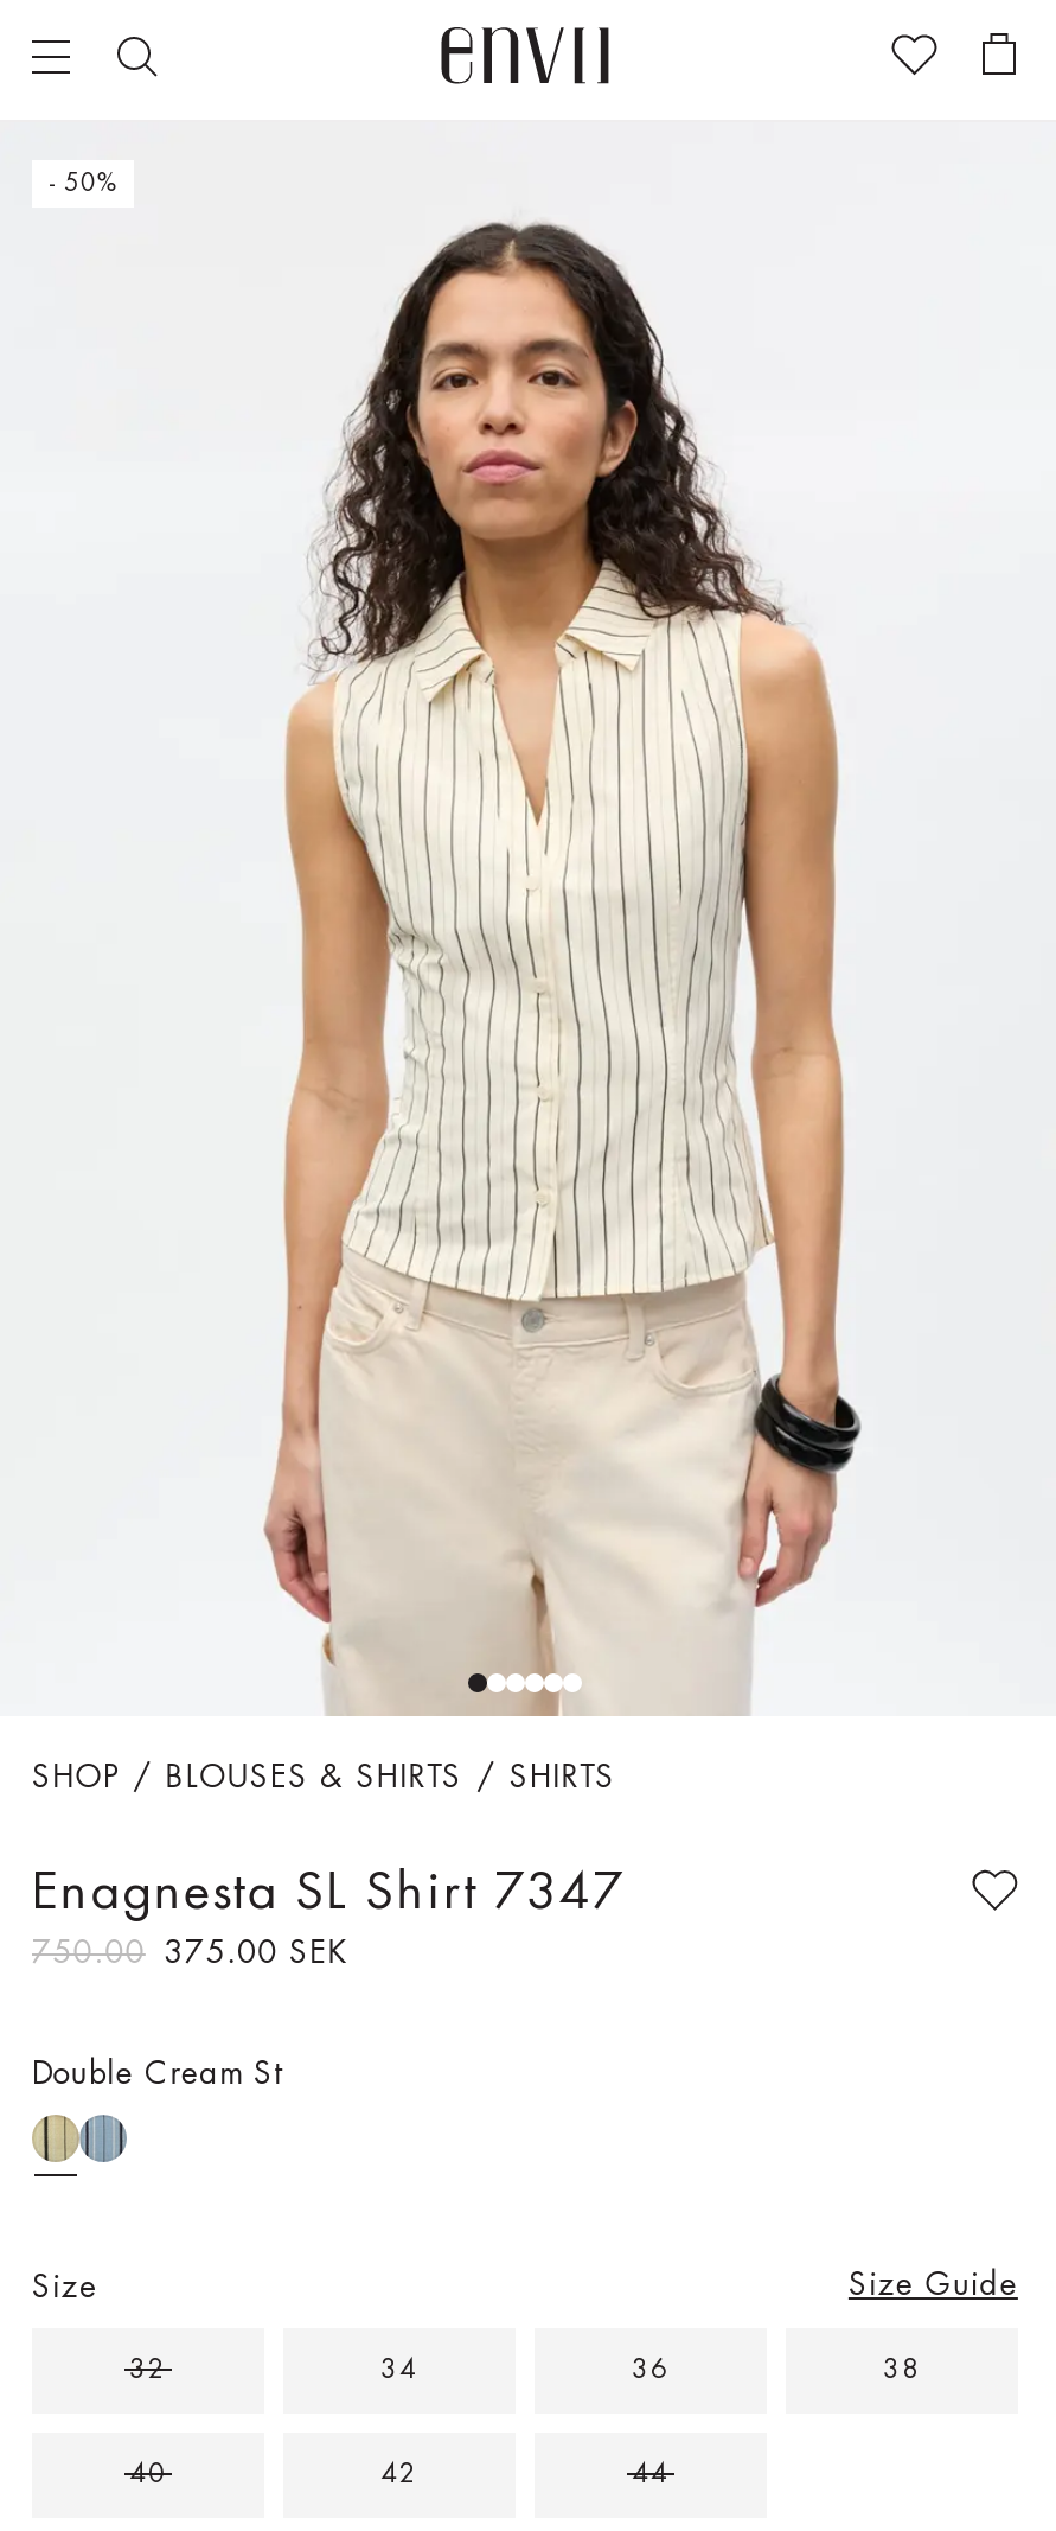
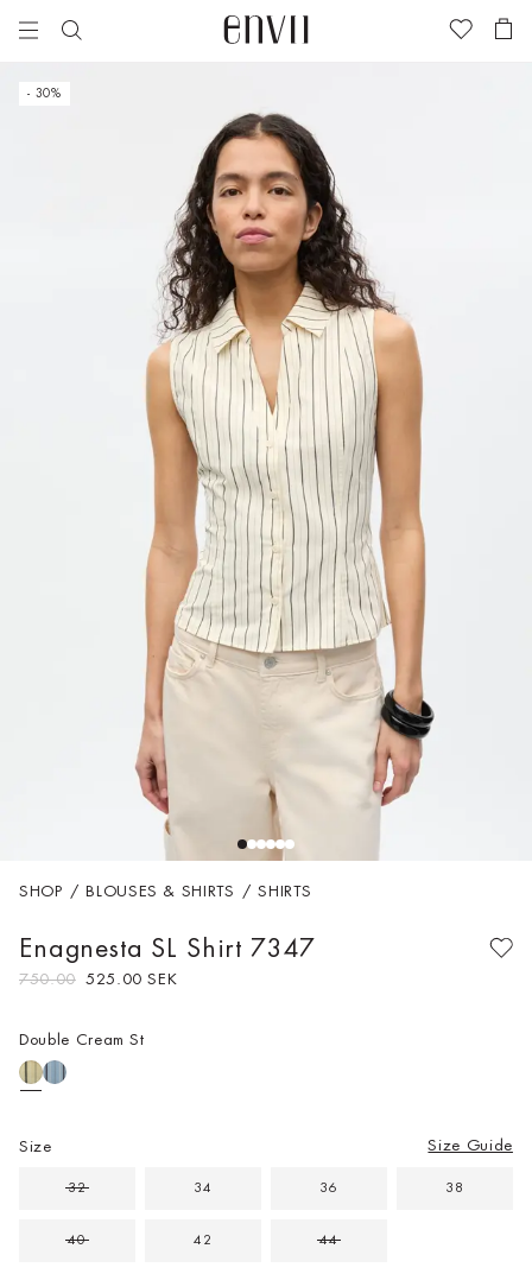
[49,172,117,196] - 50% -> [27,88,62,100] - 30%
[32,1937,348,1967] 750.00 375.00 SEK -> [19,971,177,987] 750.00 525.00 SEK

